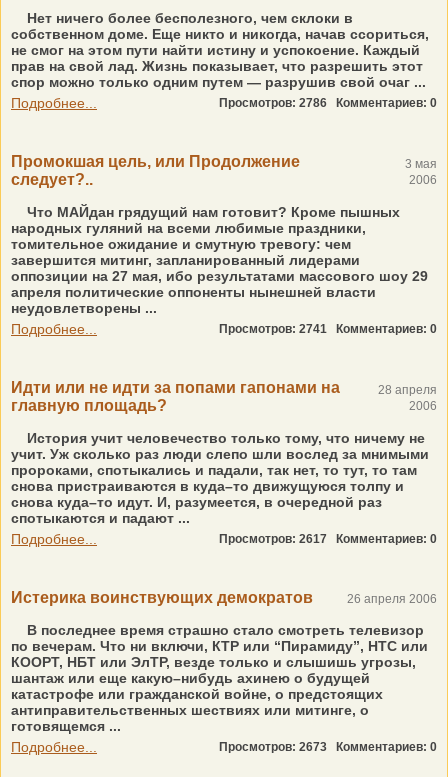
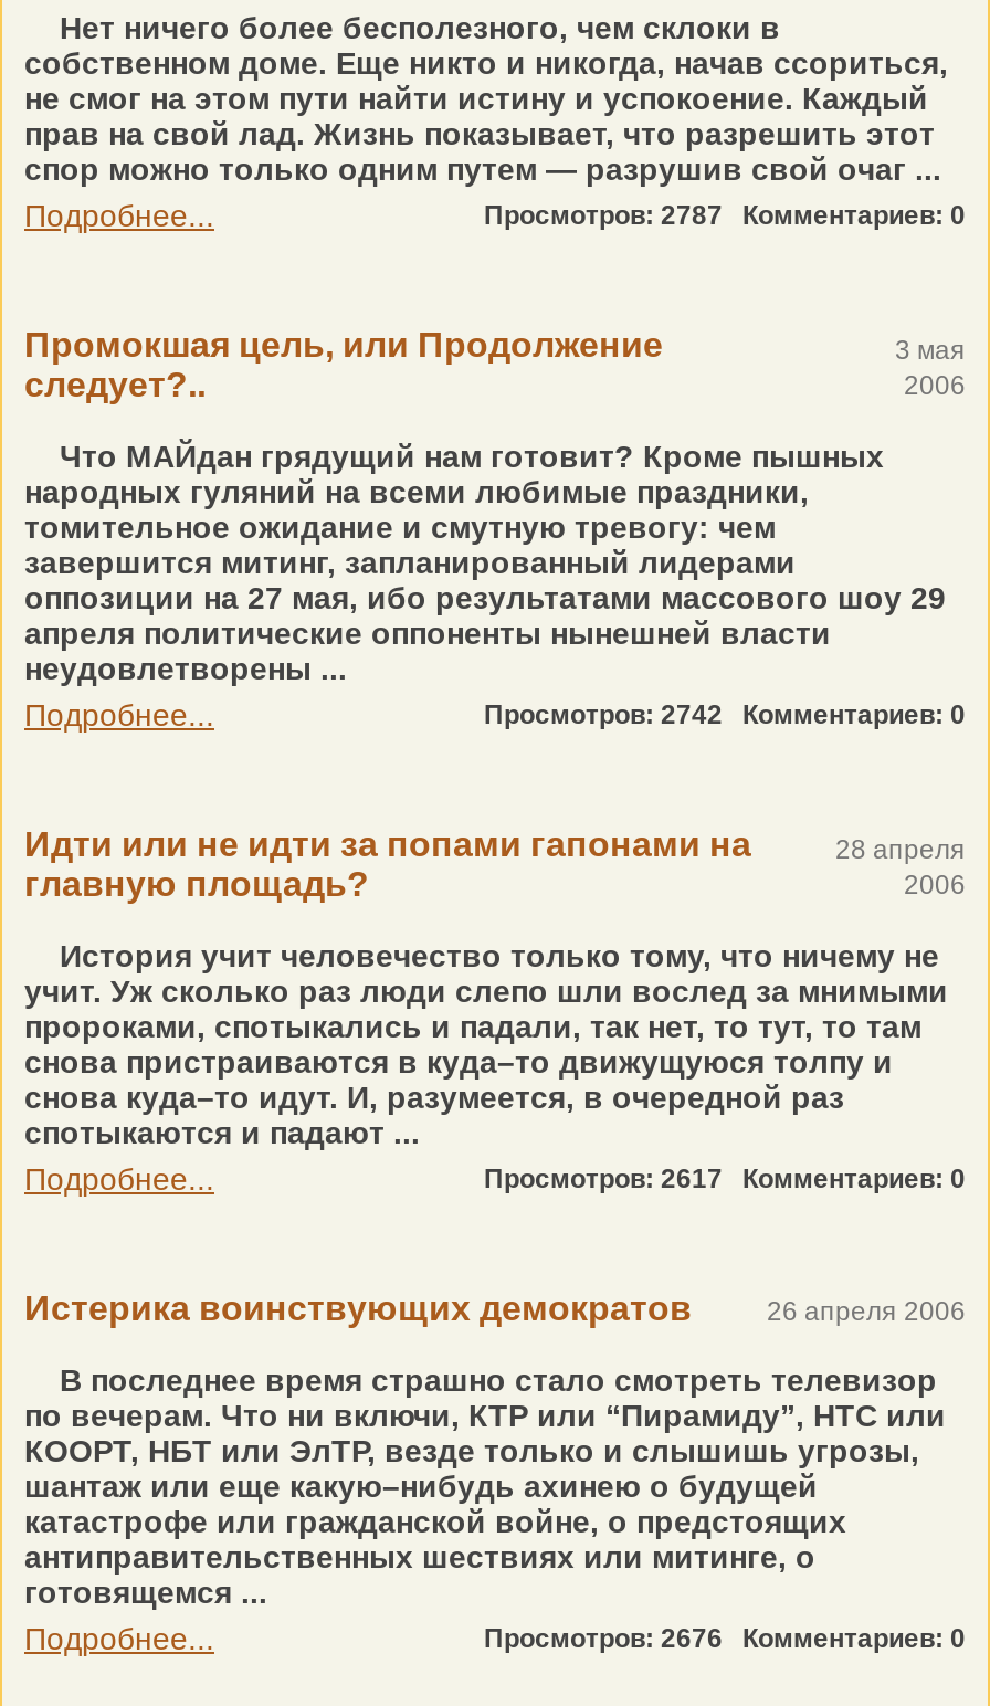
[219,96,437,110] Просмотров: 2786 Комментариев: 0 -> [484,200,966,231] Просмотров: 2787 Комментариев: 0
[219,322,437,336] Просмотров: 2741 Комментариев: 0 -> [484,699,966,730] Просмотров: 2742 Комментариев: 0
[219,740,437,754] Просмотров: 2673 Комментариев: 0 -> [484,1623,966,1654] Просмотров: 2676 Комментариев: 0

